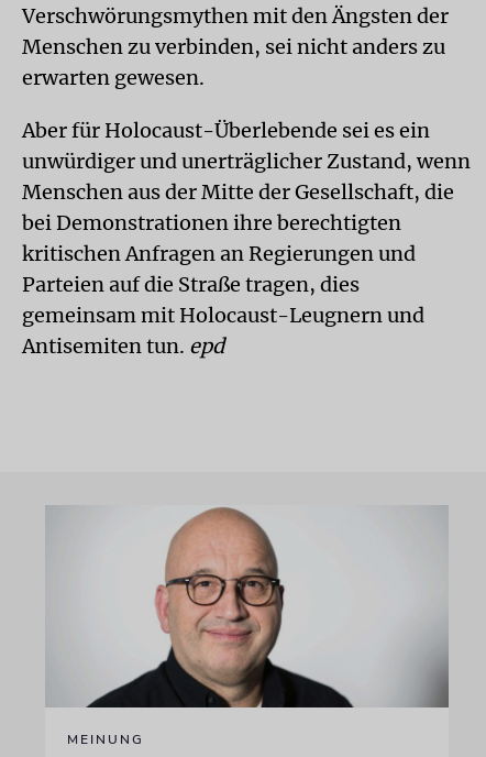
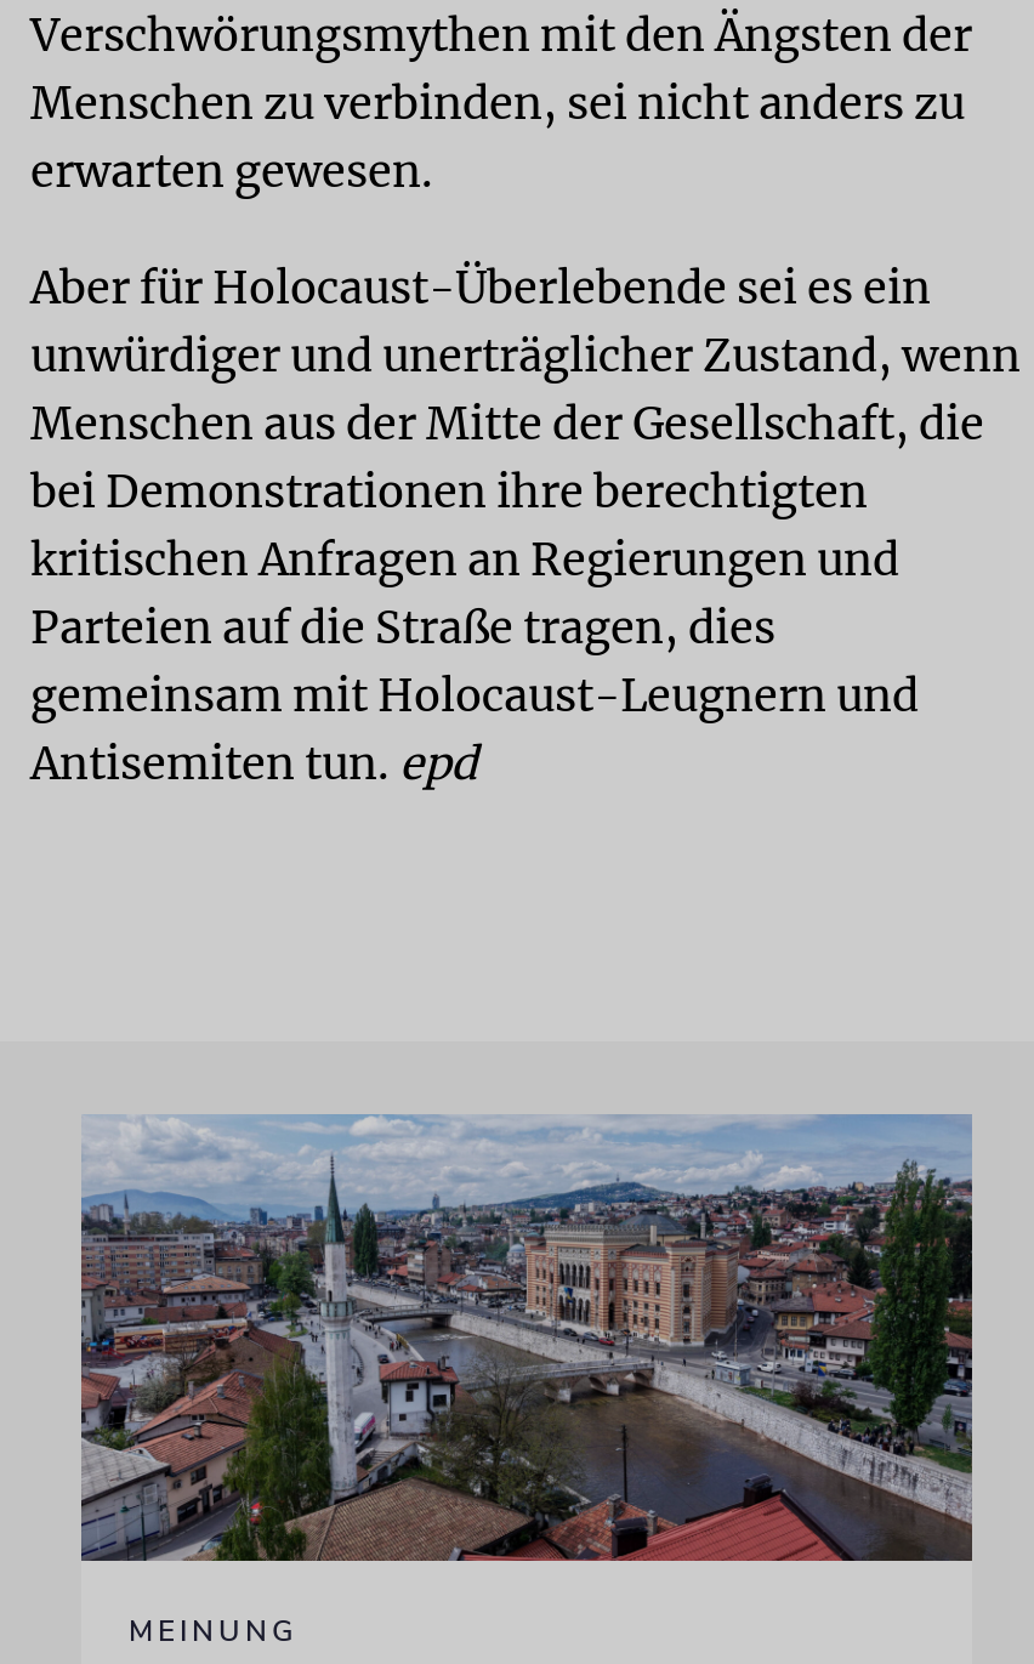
[45,505,449,709] [image] -> [79,1114,975,1563] [image]

